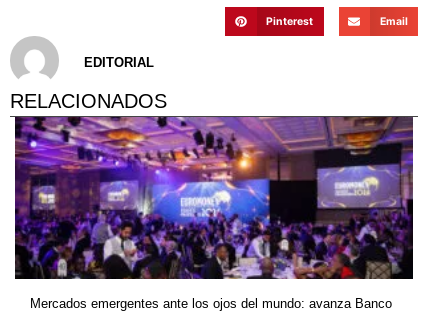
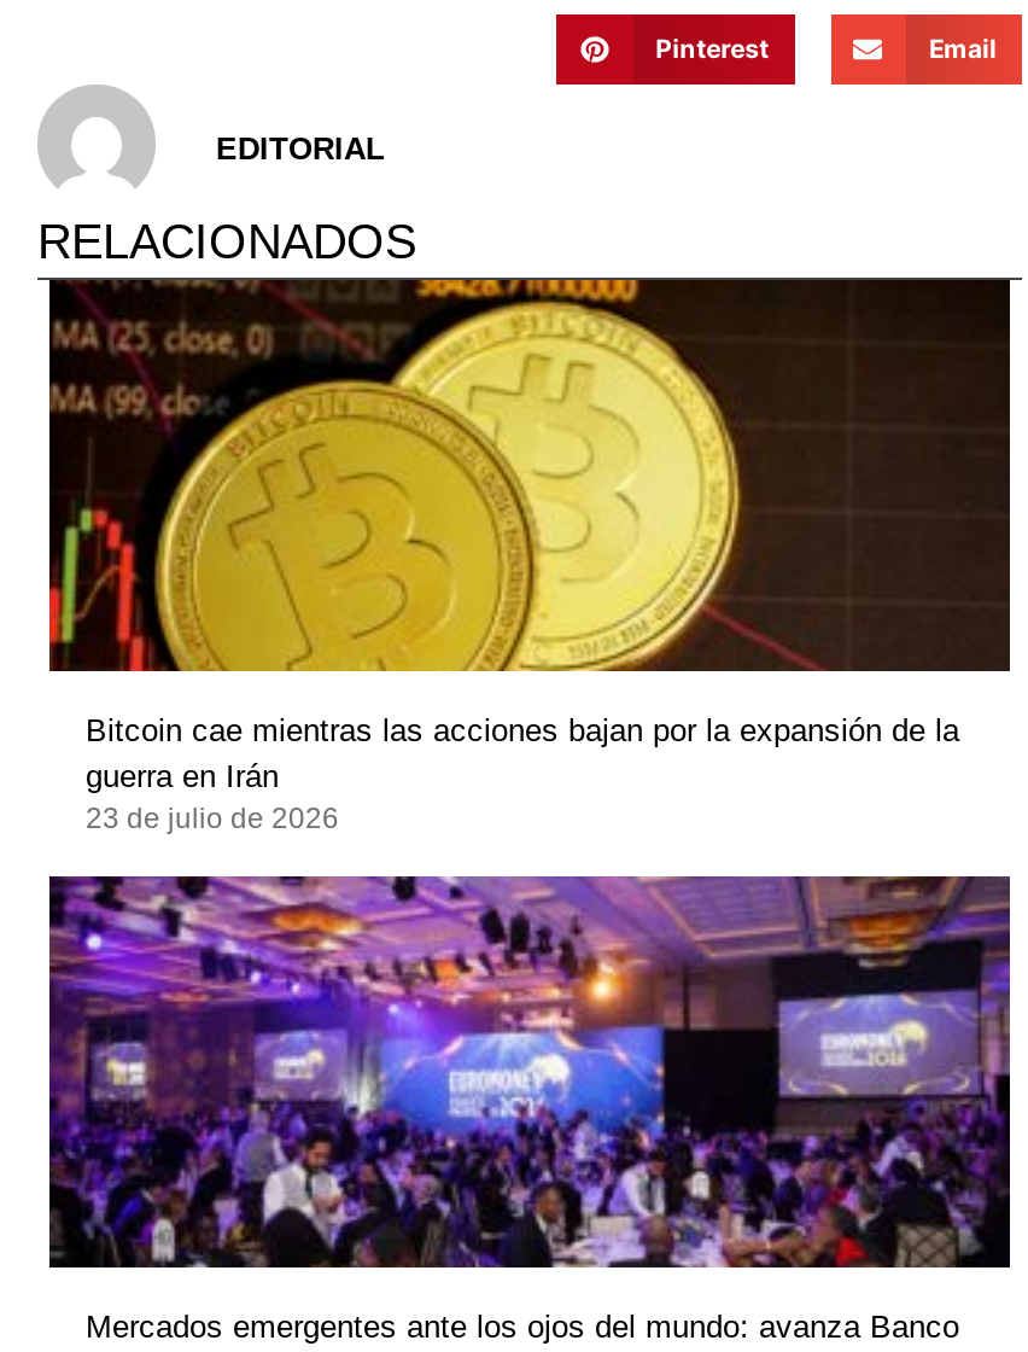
none -> [47,278,1012,835] [image] | Bitcoin cae mientras las acciones bajan por la expansión de la | guerra en Irán | 23 de julio de 2026

